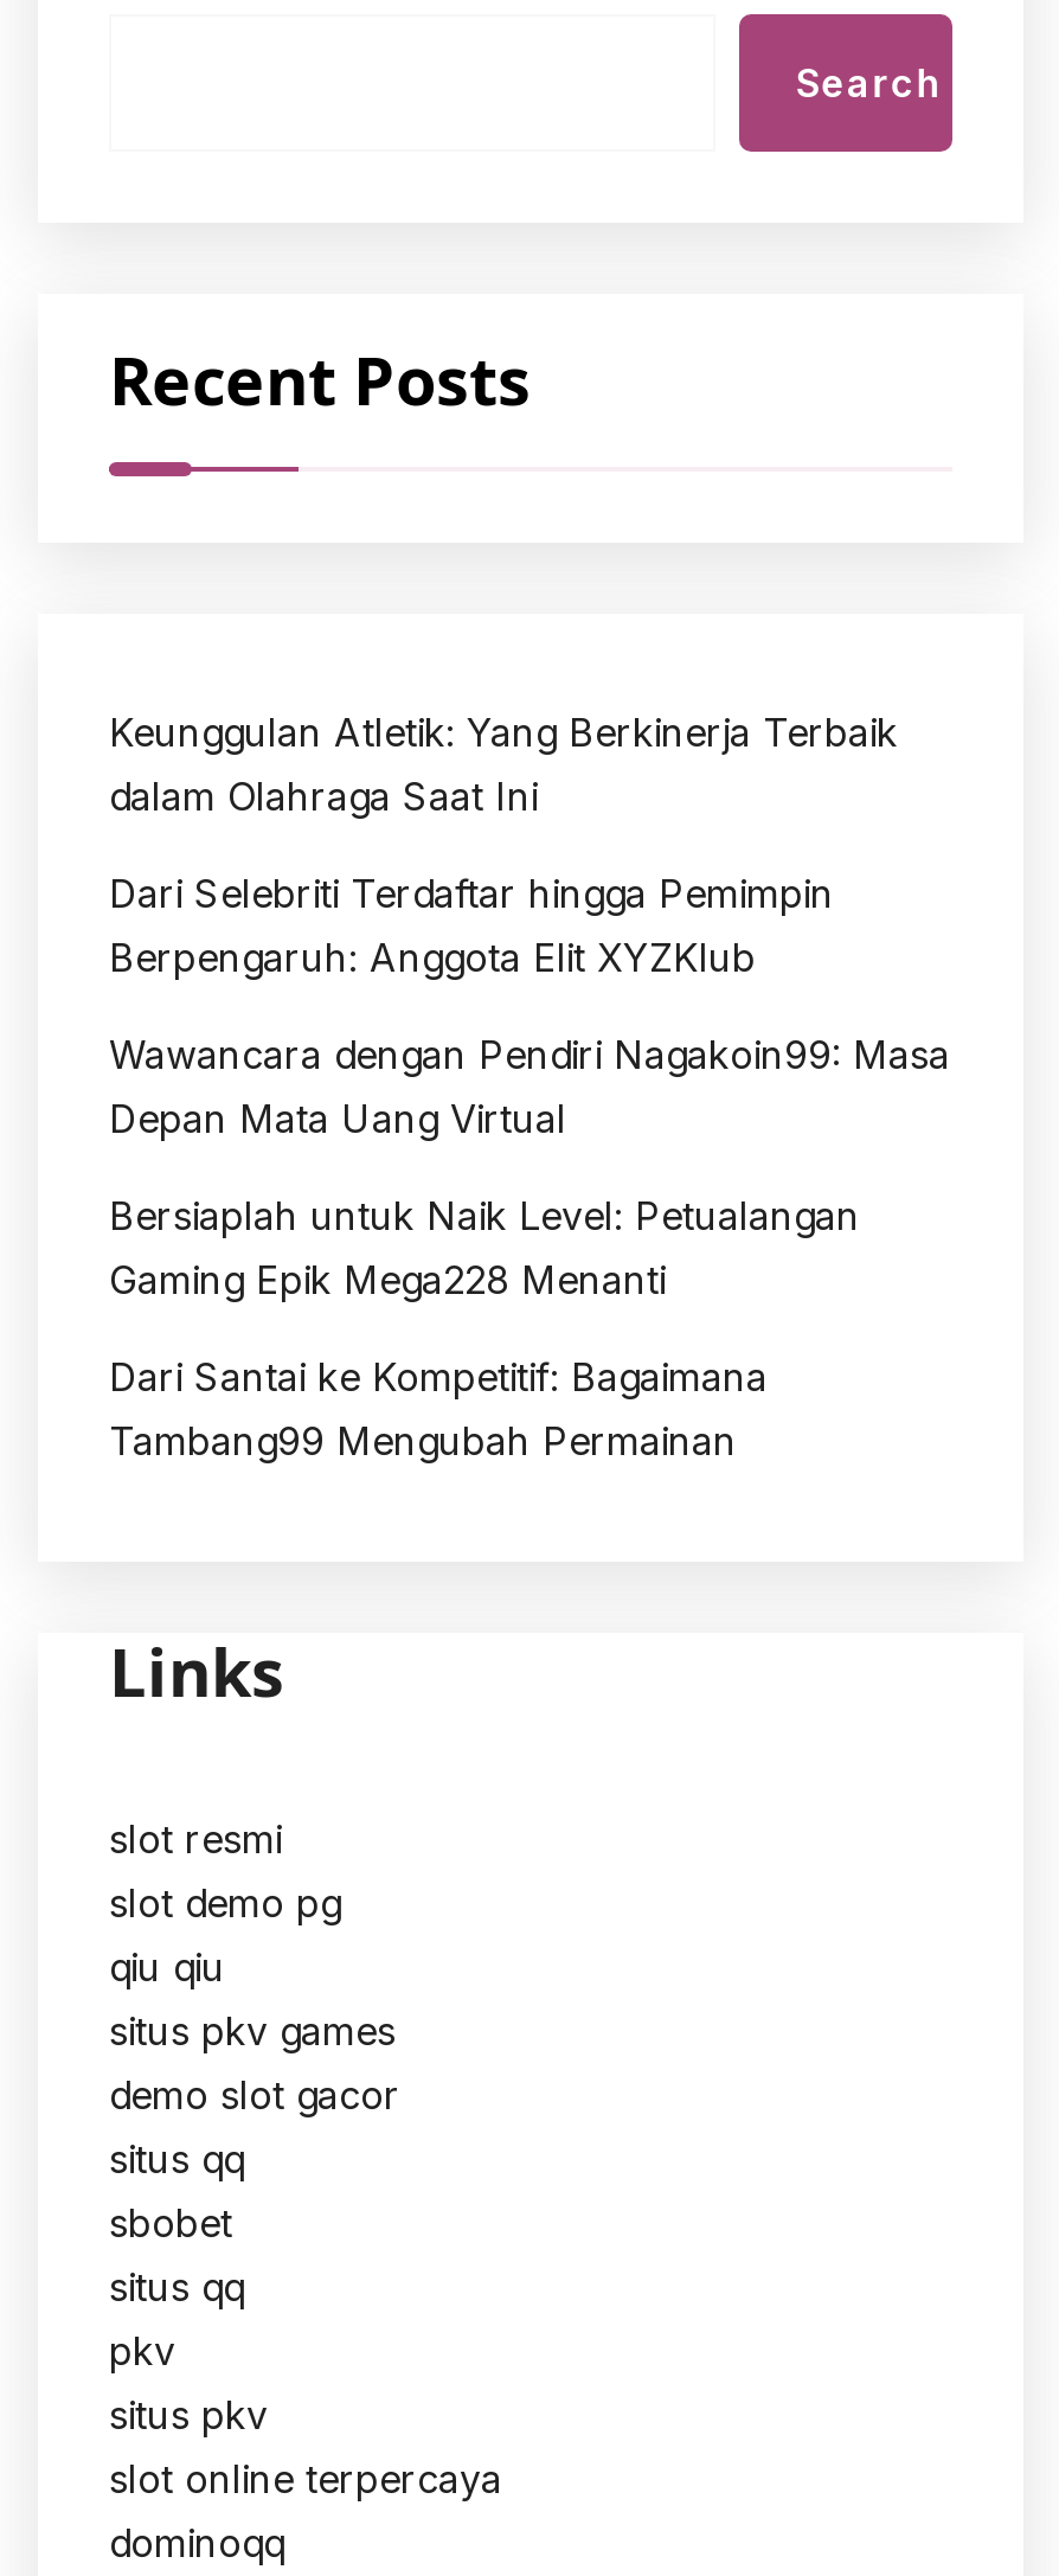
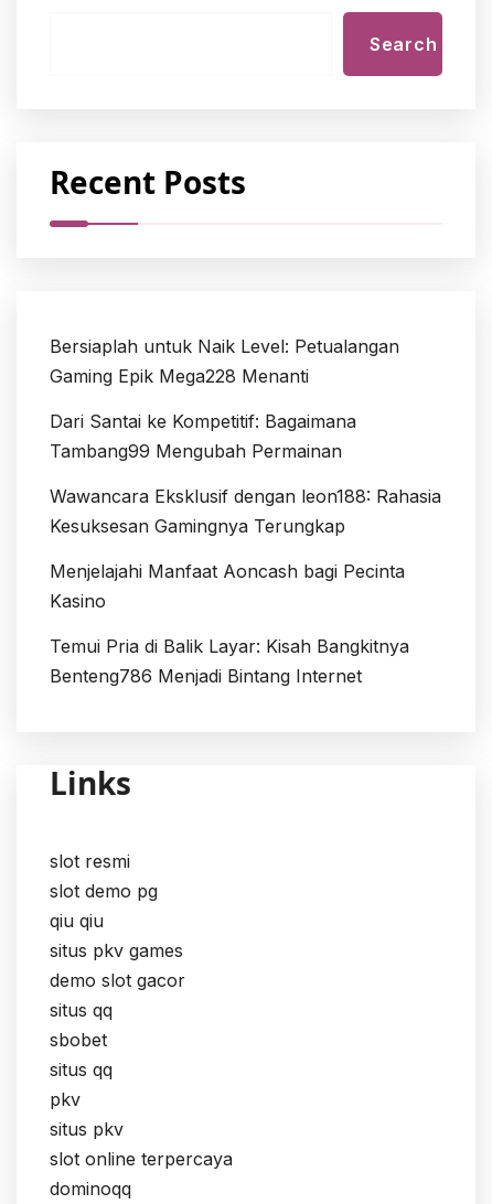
[109,709,950,1142] Keunggulan Atletik: Yang Berkinerja Terbaik | dalam Olahraga Saat Ini | Dari Selebriti Terdaftar hingga Pemimpin | Berpengaruh: Anggota Elit XYZKlub | Wawancara dengan Pendiri Nagakoin99: Masa | Depan Mata Uang Virtual -> none
moved [109,1192,860,1465] -> [50,335,399,462]: Bersiaplah untuk Naik Level: Petualangan | Gaming Epik Mega228 Menanti | Dari Santai ke Kompetitif: Bagaimana | Tambang99 Mengubah Permainan
none -> [50,485,441,687] Wawancara Eksklusif dengan leon188: Rahasia | Kesuksesan Gamingnya Terungkap | Menjelajahi Manfaat Aoncash bagi Pecinta | Kasino | Temui Pria di Balik Layar: Kisah Bangkitnya | Benteng786 Menjadi Bintang Internet

